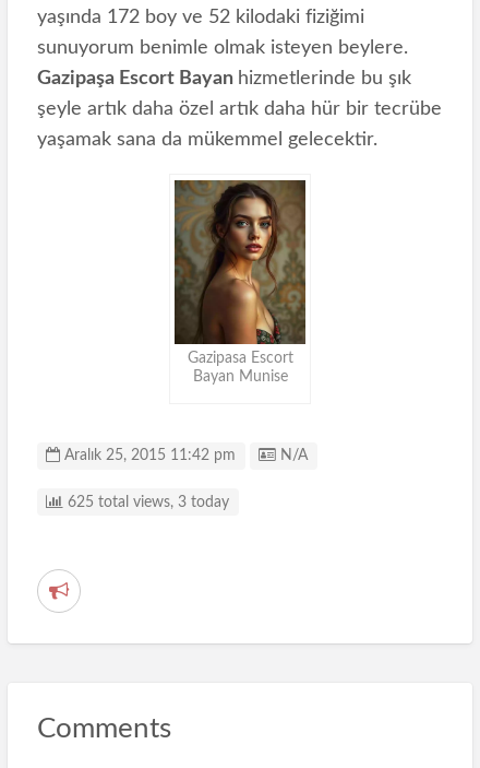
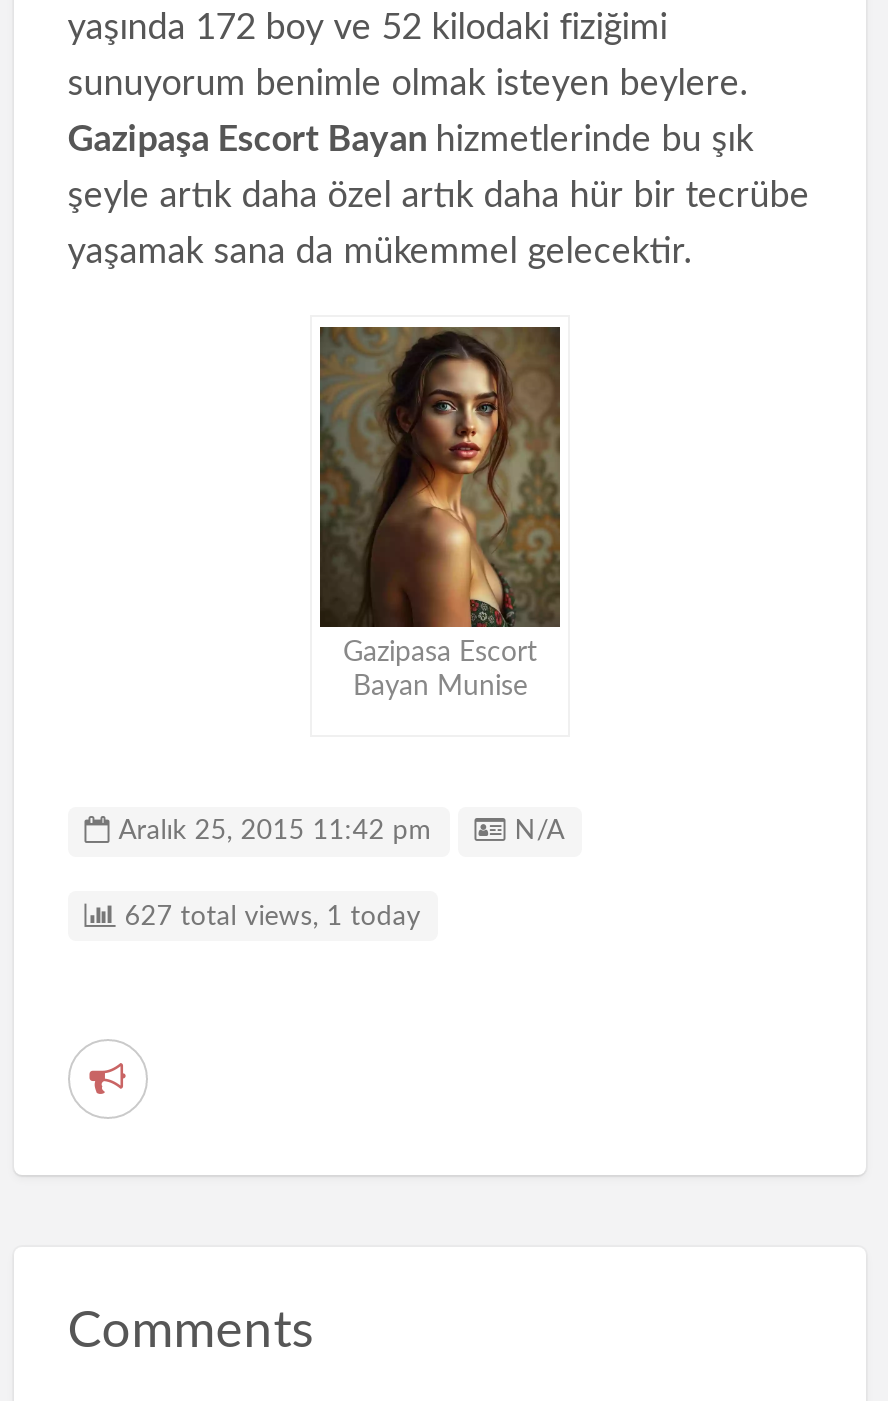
[63,495,229,510] 625 total views, 3 today -> [116,903,420,931] 627 total views, 1 today

